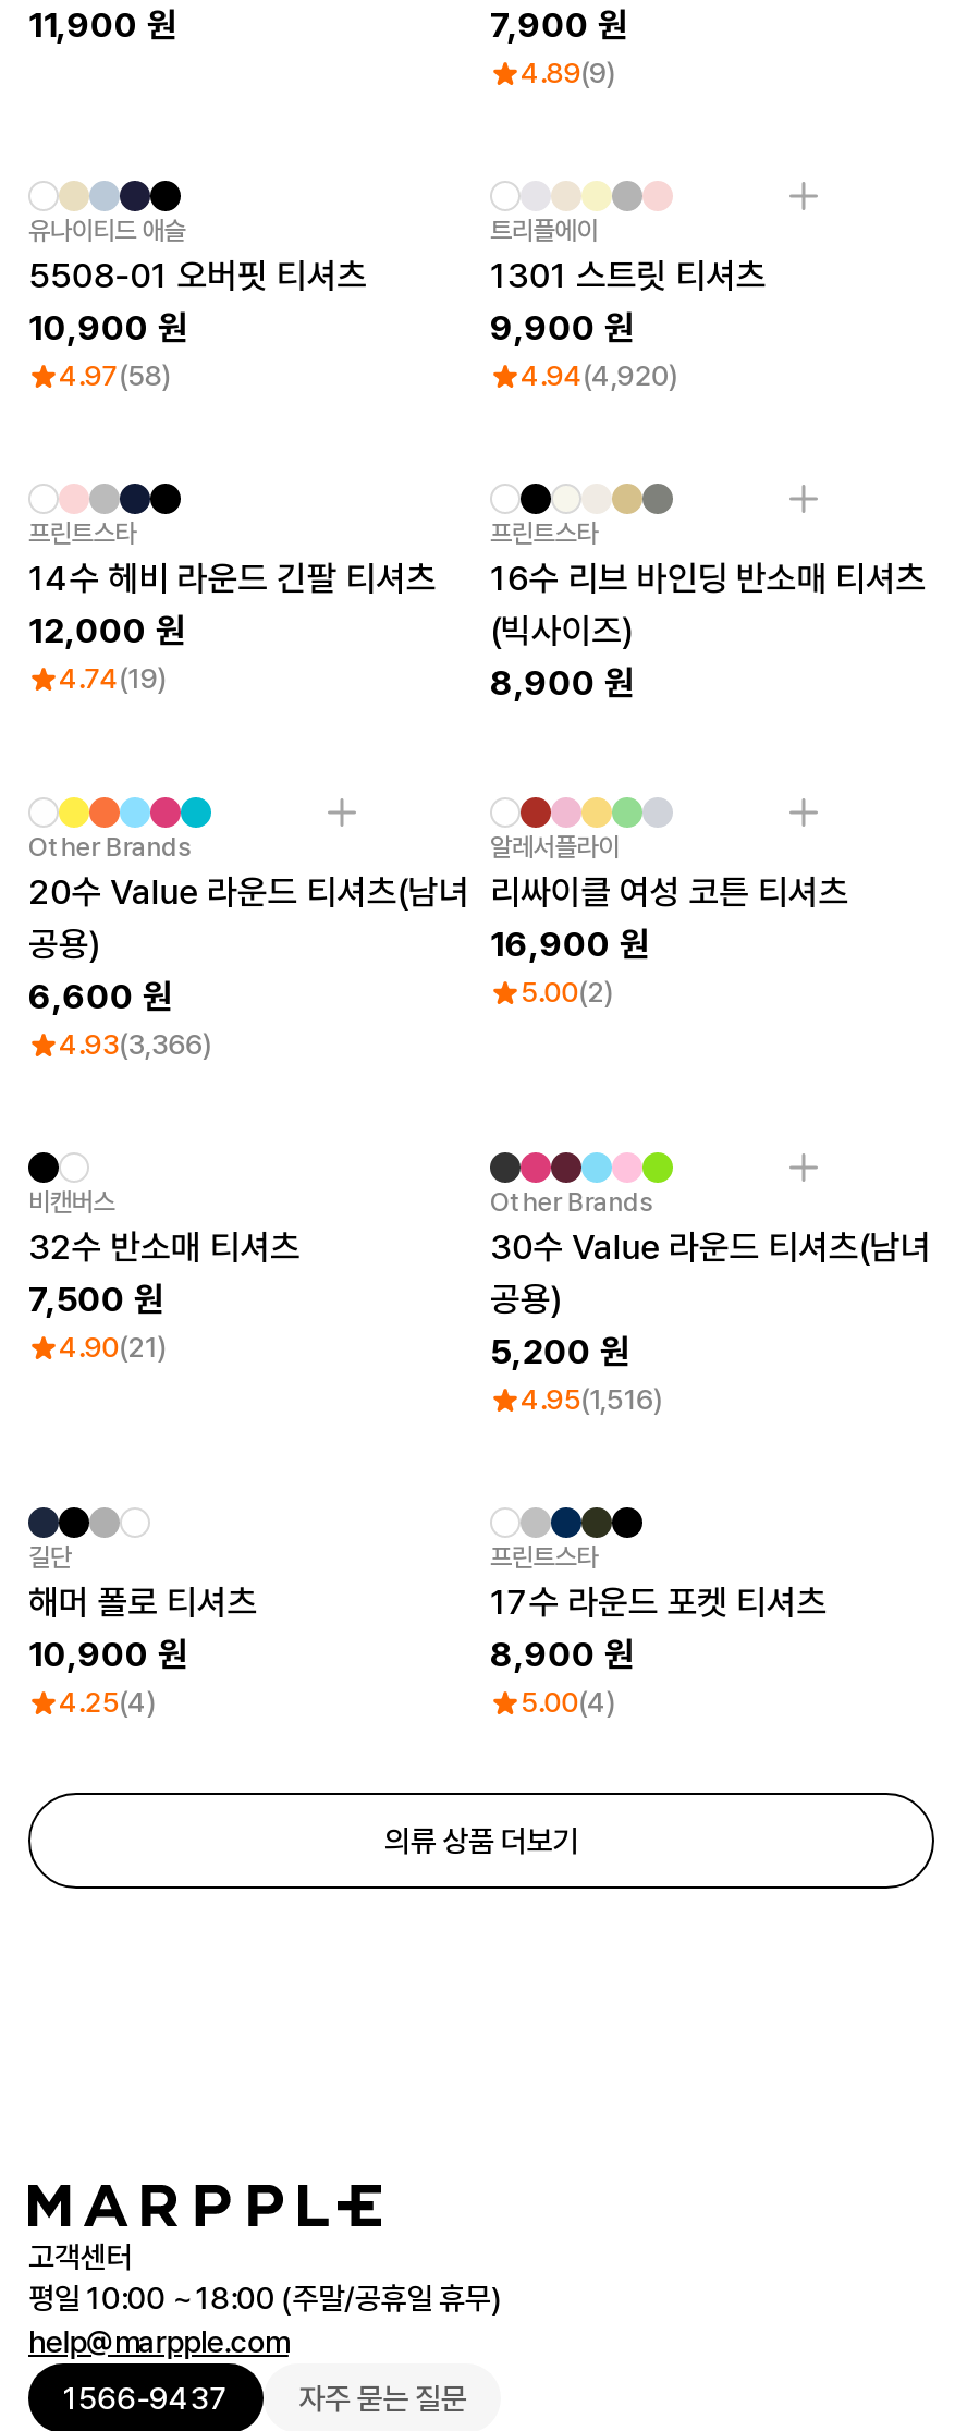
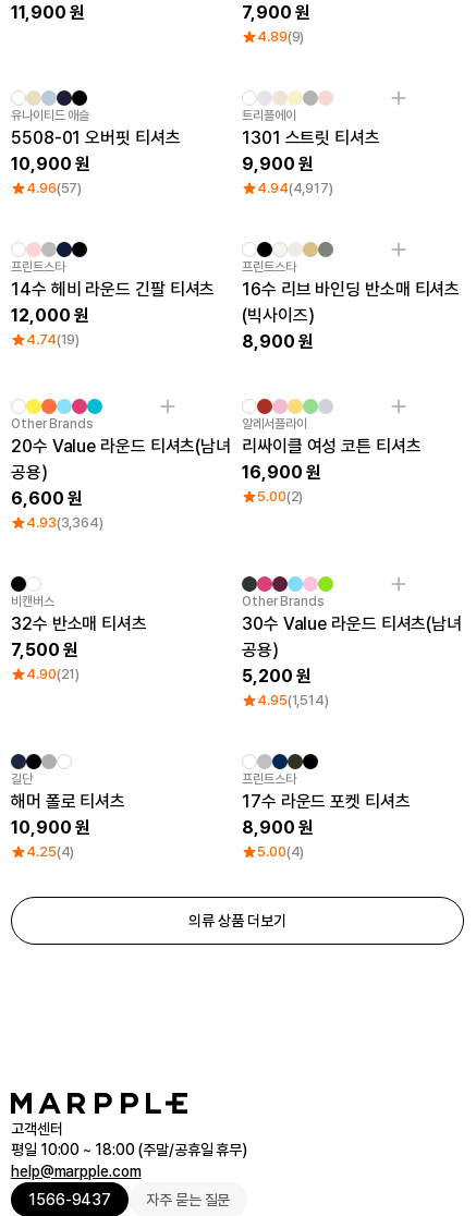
[59,359,170,392] 4.97(58) -> [26,180,82,196] 4.96(57)
[521,359,677,392] 4.94(4,920) -> [257,180,333,196] 4.94(4,917)
[59,1028,211,1061] 4.93(3,366) -> [26,514,103,531] 4.93(3,364)
[521,1383,662,1416] 4.95(1,516) -> [257,692,329,708] 4.95(1,514)

